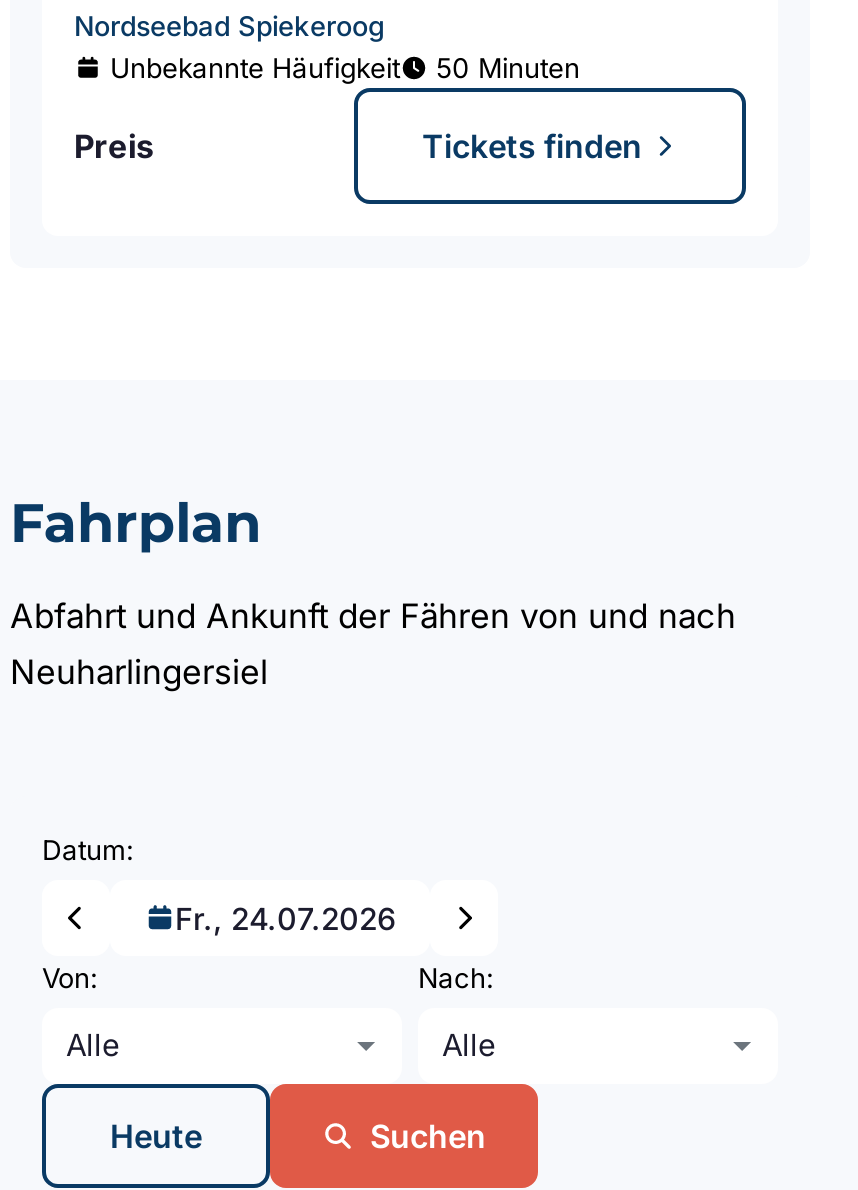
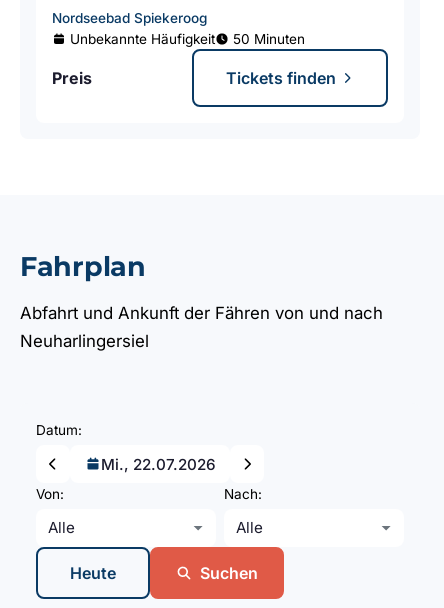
[175,899,397,937] Fr., 24.07.2026 -> [100,454,215,473] Mi., 22.07.2026

